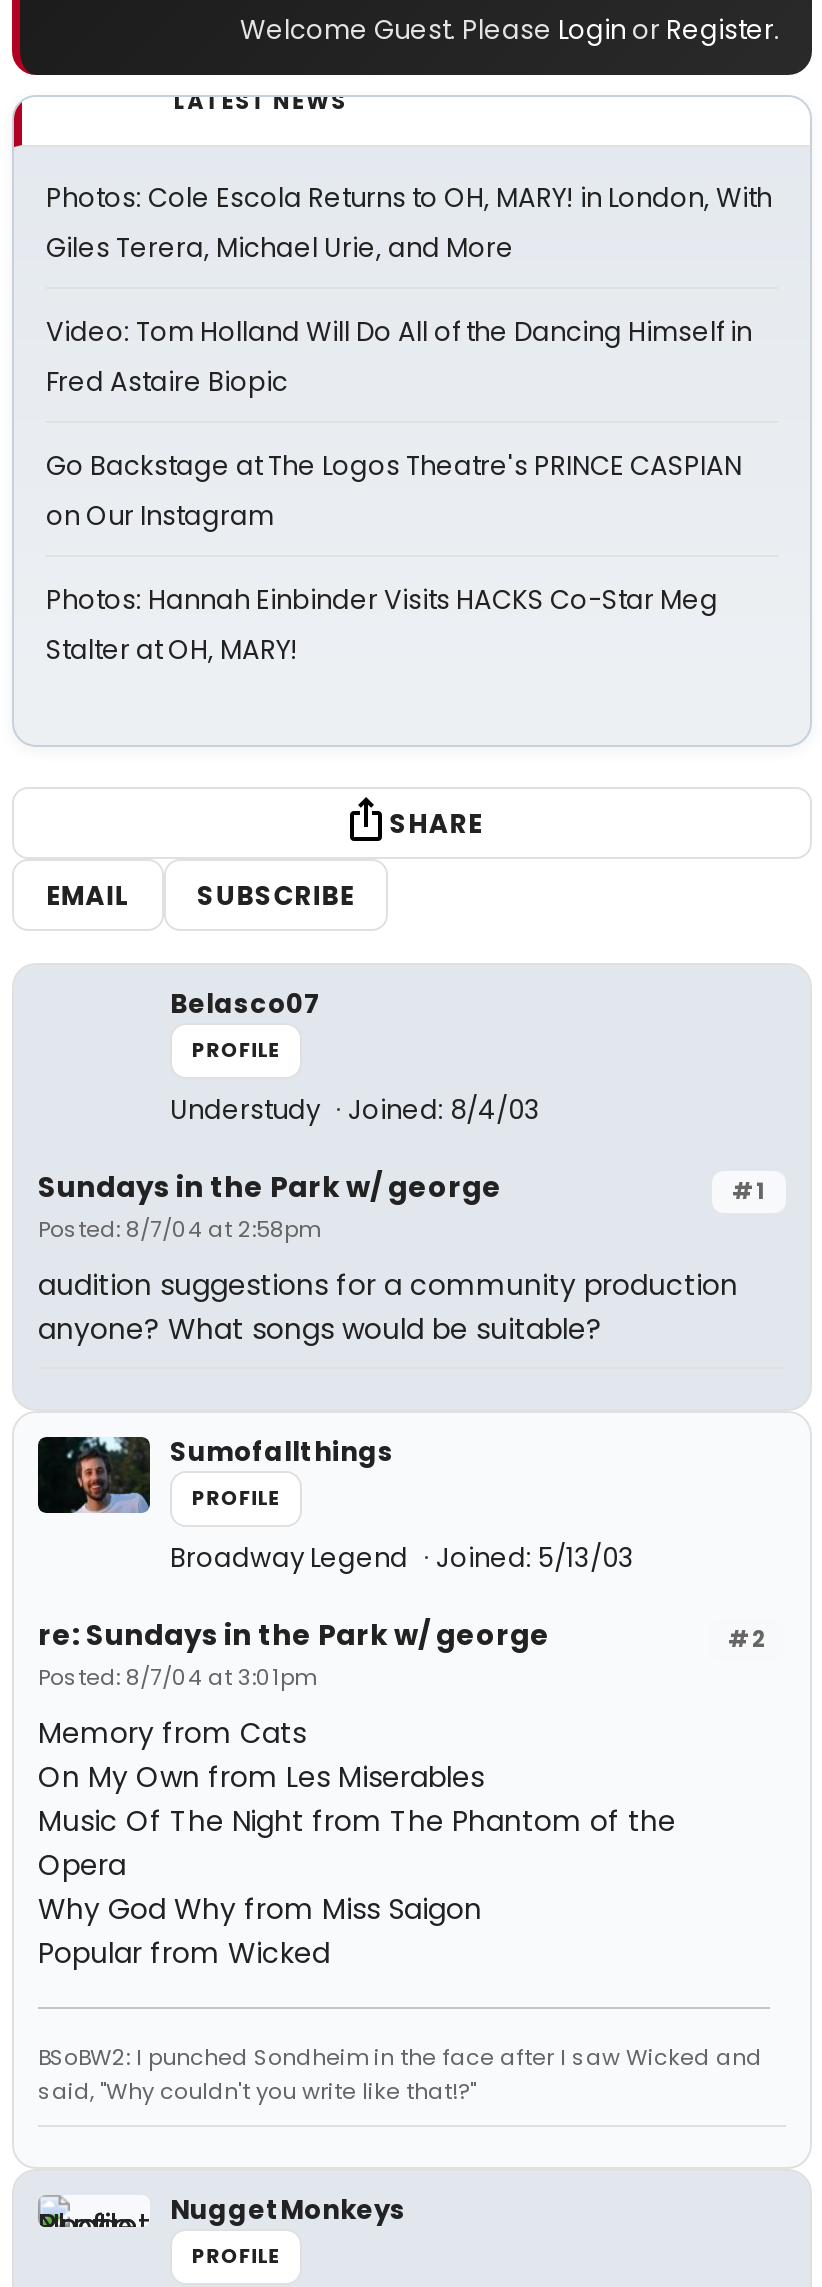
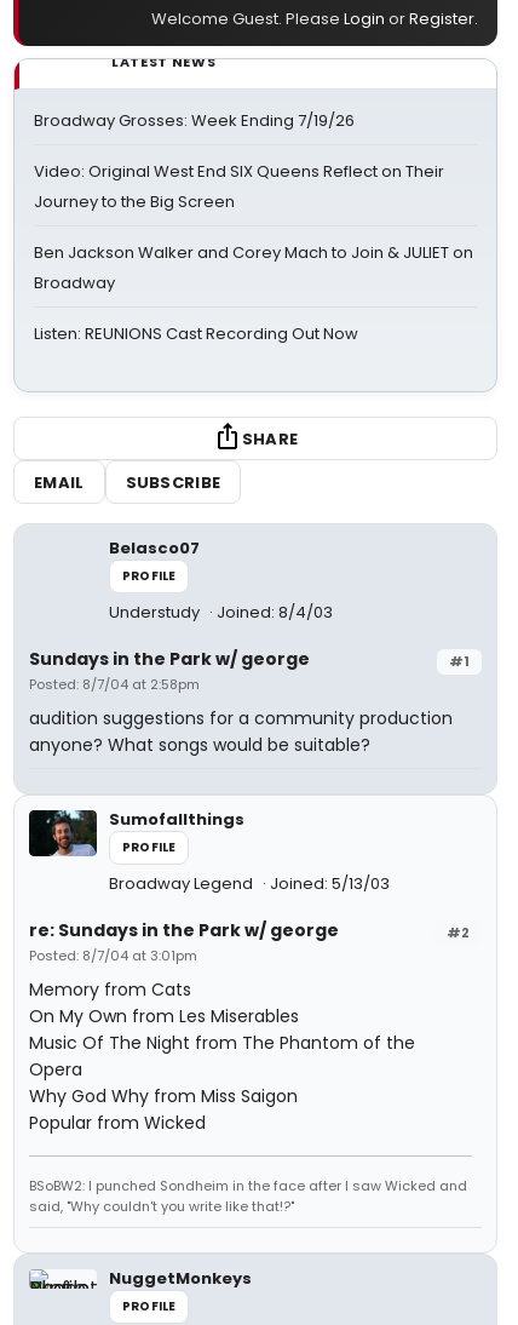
[46,179,772,267] Photos: Cole Escola Returns to OH, MARY! in London, With | Giles Terera, Michael Urie, and More -> [34,109,355,132] Broadway Grosses: Week Ending 7/19/26
[46,313,752,401] Video: Tom Holland Will Do All of the Dancing Himself in | Fred Astaire Biopic -> [34,160,444,213] Video: Original West End SIX Queens Reflect on Their | Journey to the Big Screen
[46,447,742,535] Go Backstage at The Logos Theatre's PRINCE CASPIAN | on Our Instagram -> [34,241,473,294] Ben Jackson Walker and Corey Mach to Join & JULIET on | Broadway
[46,581,718,669] Photos: Hannah Einbinder Visits HACKS Co-Star Meg | Stalter at OH, MARY! -> [34,322,358,345] Listen: REUNIONS Cast Recording Out Now

